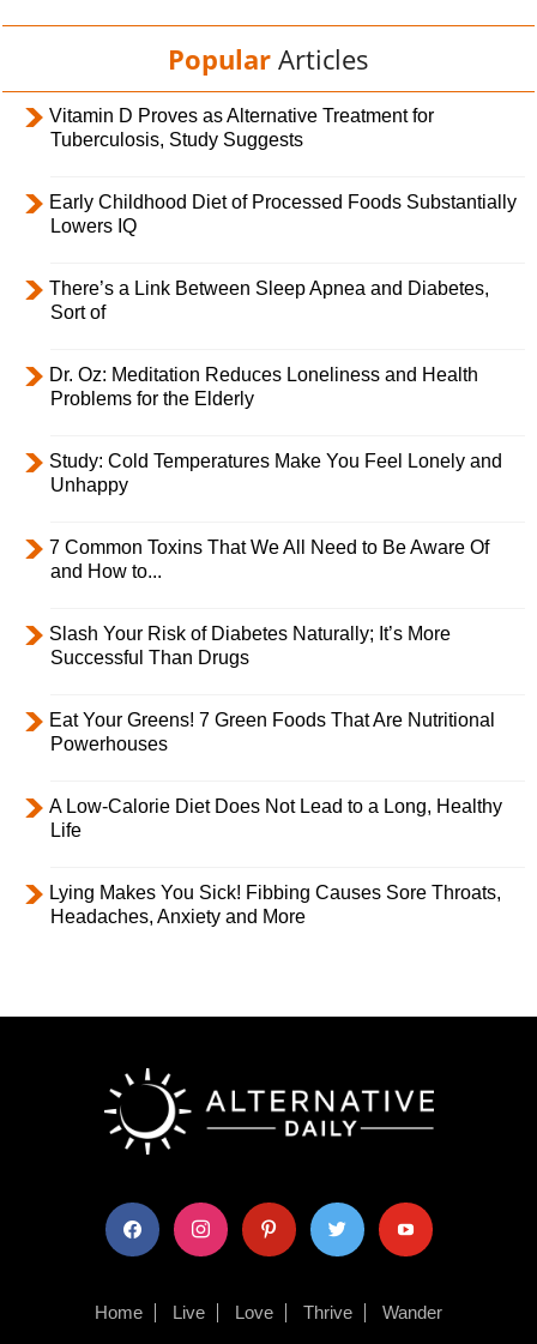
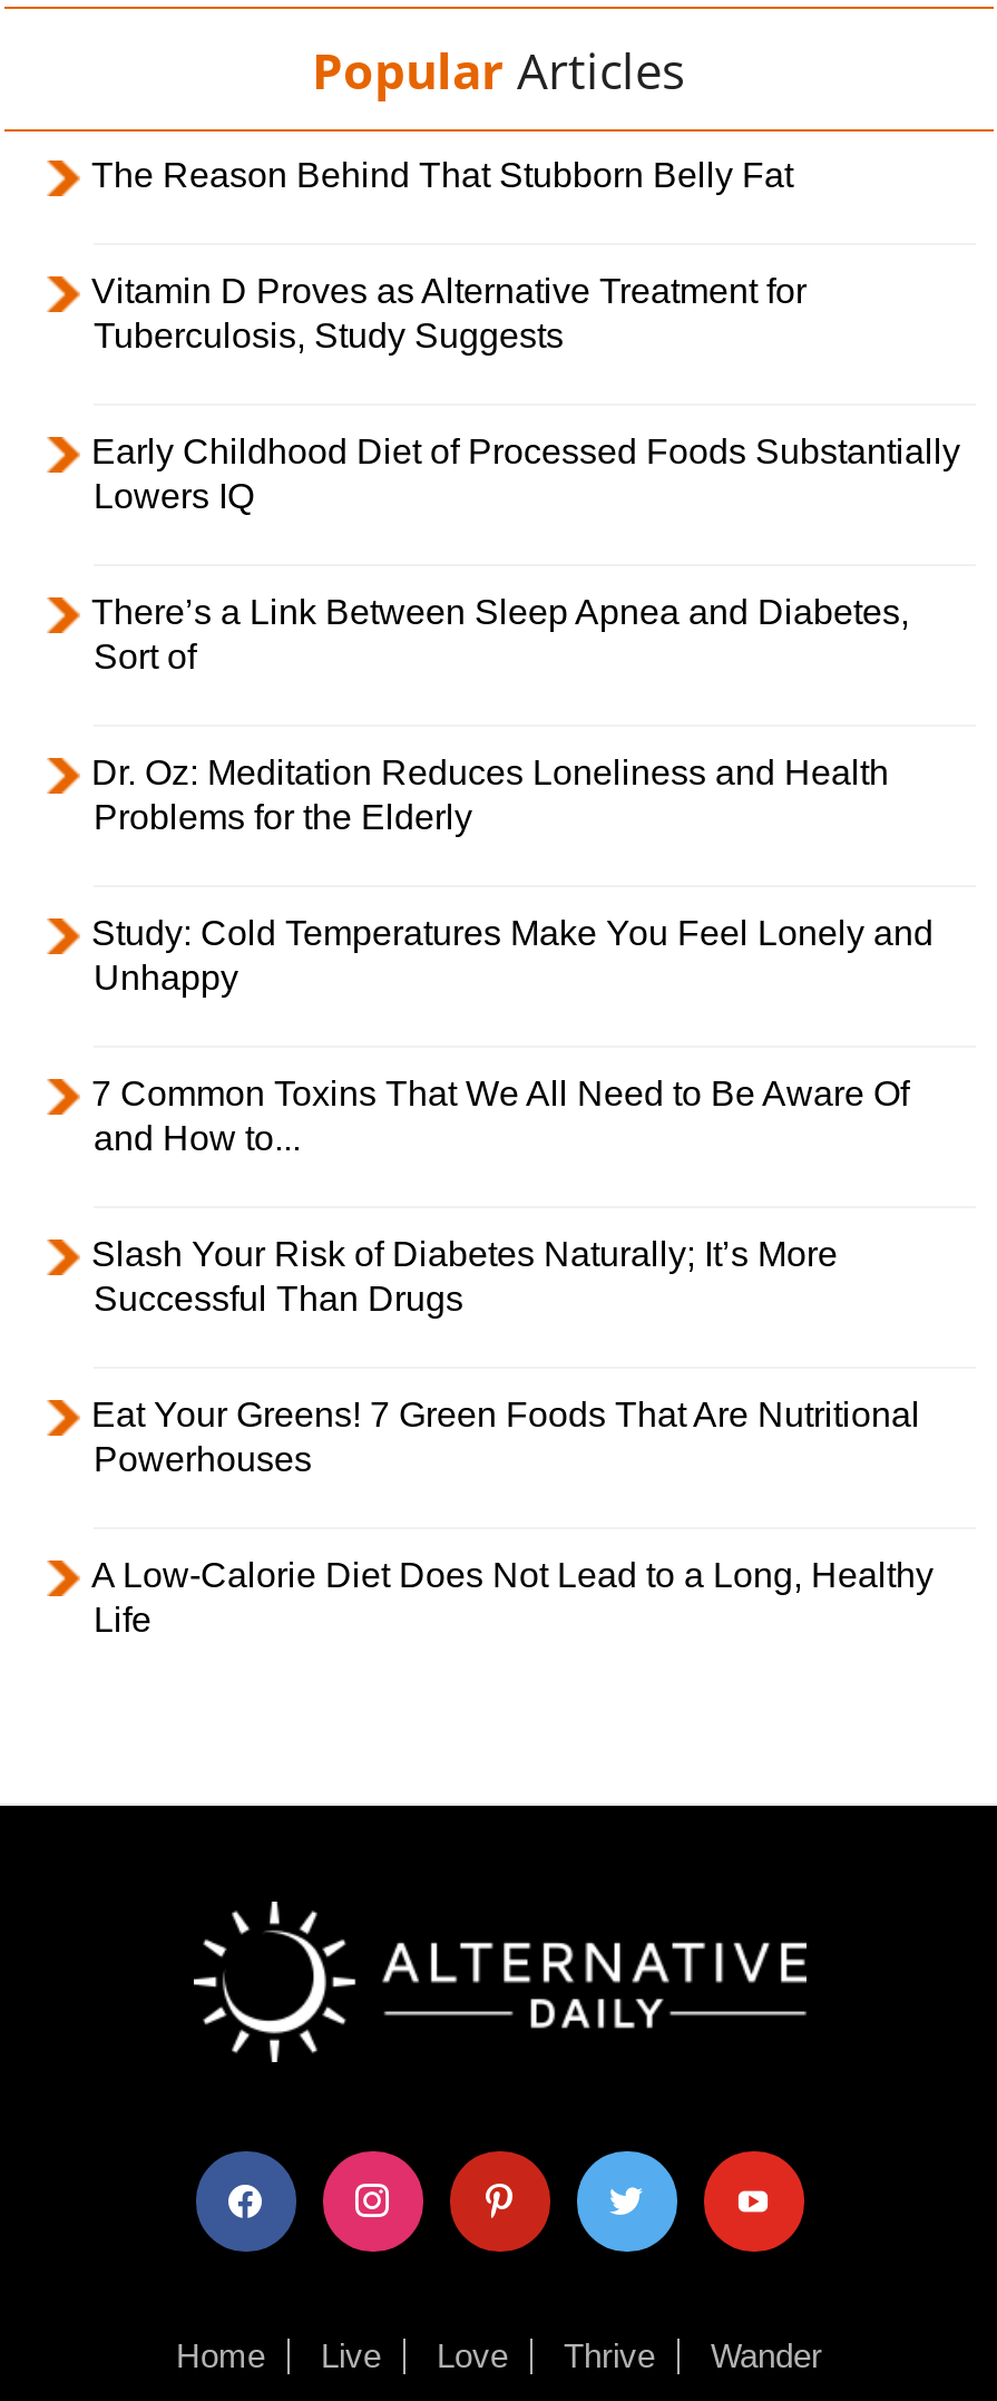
none -> [91,155,793,193] The Reason Behind That Stubborn Belly Fat
moved [49,105,517,840] -> [91,271,960,1638]: Vitamin D Proves as Alternative Treatment for | Tuberculosis, Study Suggests | Early Childhood Diet of Processed Foods Substantially | ... | A Low-Calorie Diet Does Not Lead to a Long, Healthy | Life
[49,882,501,926] Lying Makes You Sick! Fibbing Causes Sore Throats, | Headaches, Anxiety and More -> none

